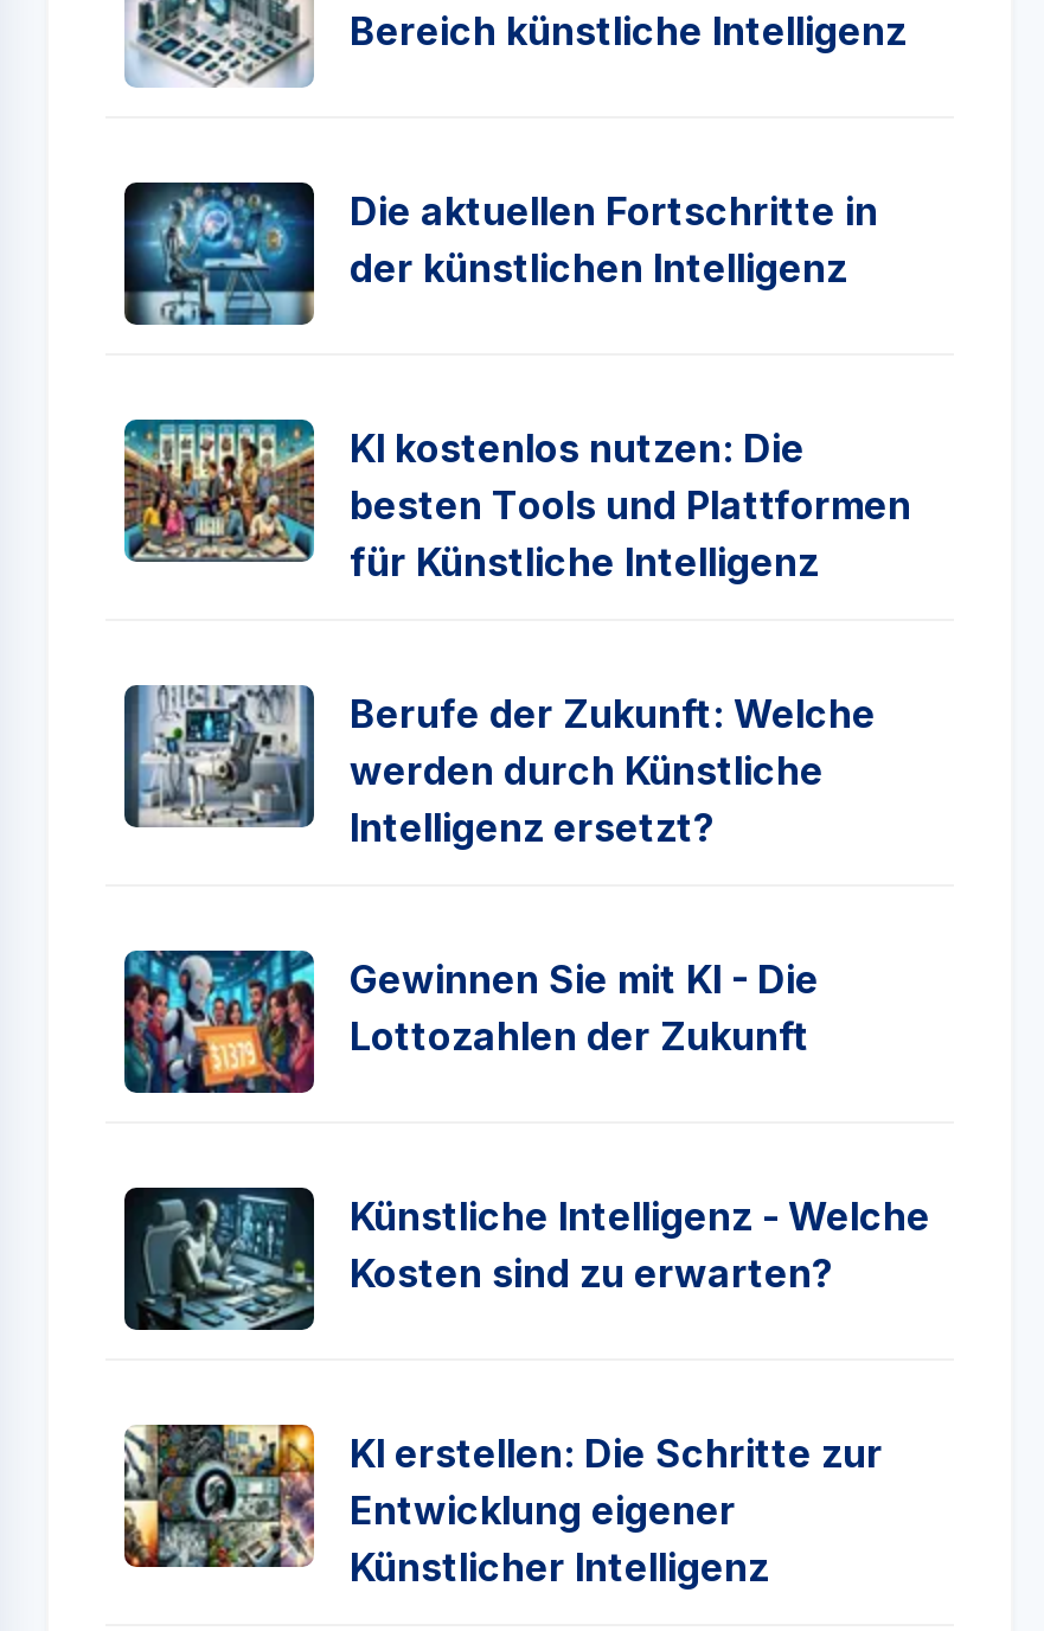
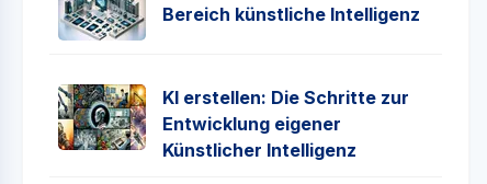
[122,180,878,327] [image] | Die aktuellen Fortschritte in | der künstlichen Intelligenz -> none
[122,417,911,1058] [image] | KI kostenlos nutzen: Die | besten Tools und Plattformen | für Künstliche Intelligenz | Berufe der Zukunft: Welche | werden durch Künstliche | Intelligenz ersetzt? | Gewinnen Sie mit KI - Die | Lottozahlen der Zukunft -> none
[124,683,316,830] [image] -> none
[122,948,316,1095] [image] -> none
[122,1185,930,1332] [image] | Künstliche Intelligenz - Welche | Kosten sind zu erwarten? -> none

